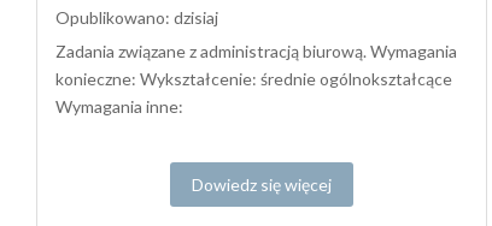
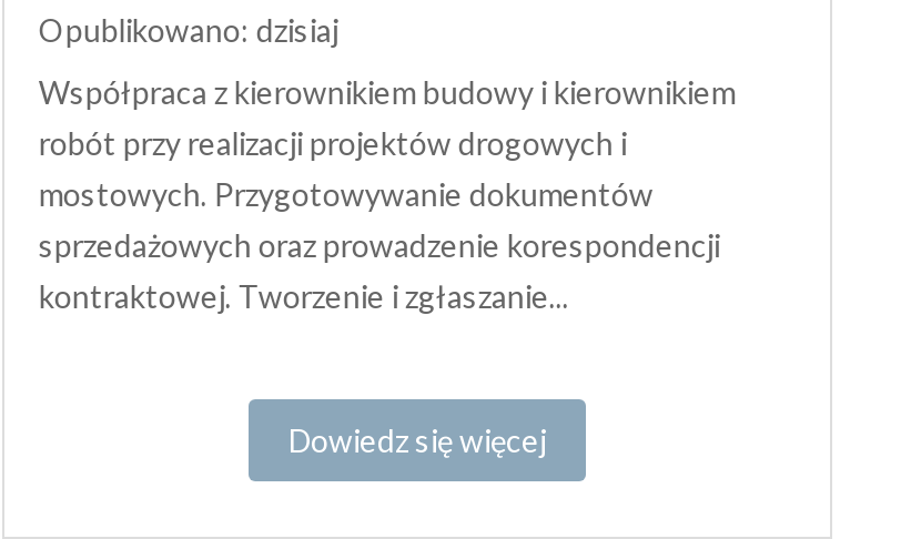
[56,41,458,117] Zadania związane z administracją biurową. Wymagania | konieczne: Wykształcenie: średnie ogólnokształcące | Wymagania inne: -> [39,74,735,316] Współpraca z kierownikiem budowy i kierownikiem | robót przy realizacji projektów drogowych i | mostowych. Przygotowywanie dokumentów | sprzedażowych oraz prowadzenie korespondencji | kontraktowej. Tworzenie i zgłaszanie...

